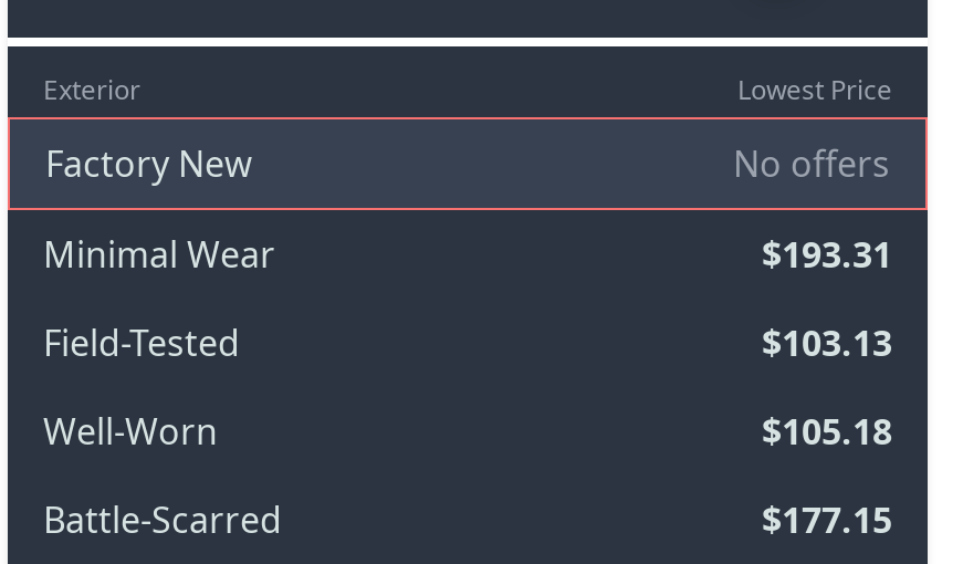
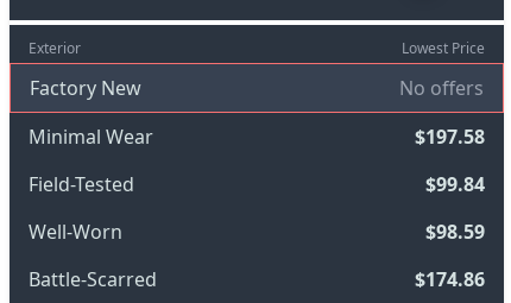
[762,230,892,279] $193.31 -> [415,124,485,150] $197.58
[762,318,892,367] $103.13 -> [425,171,485,197] $99.84
[762,407,892,456] $105.18 -> [425,219,485,245] $98.59
[762,495,892,544] $177.15 -> [415,266,485,292] $174.86

